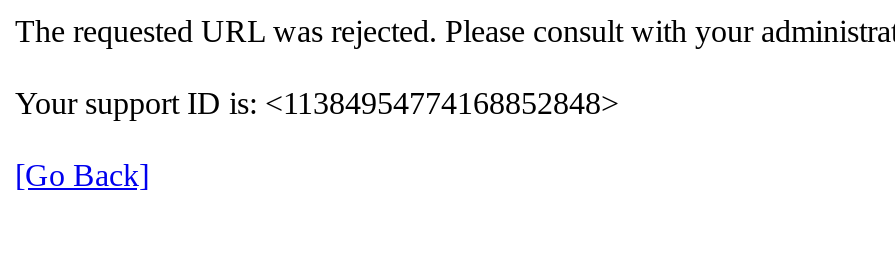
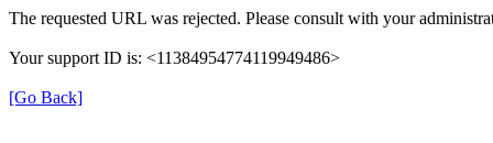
[15,86,619,120] Your support ID is: <11384954774168852848> -> [9,48,340,67] Your support ID is: <11384954774119949486>

